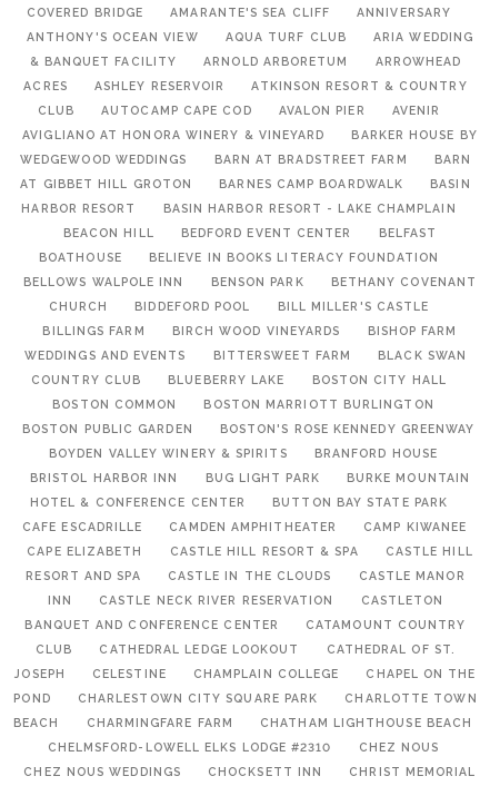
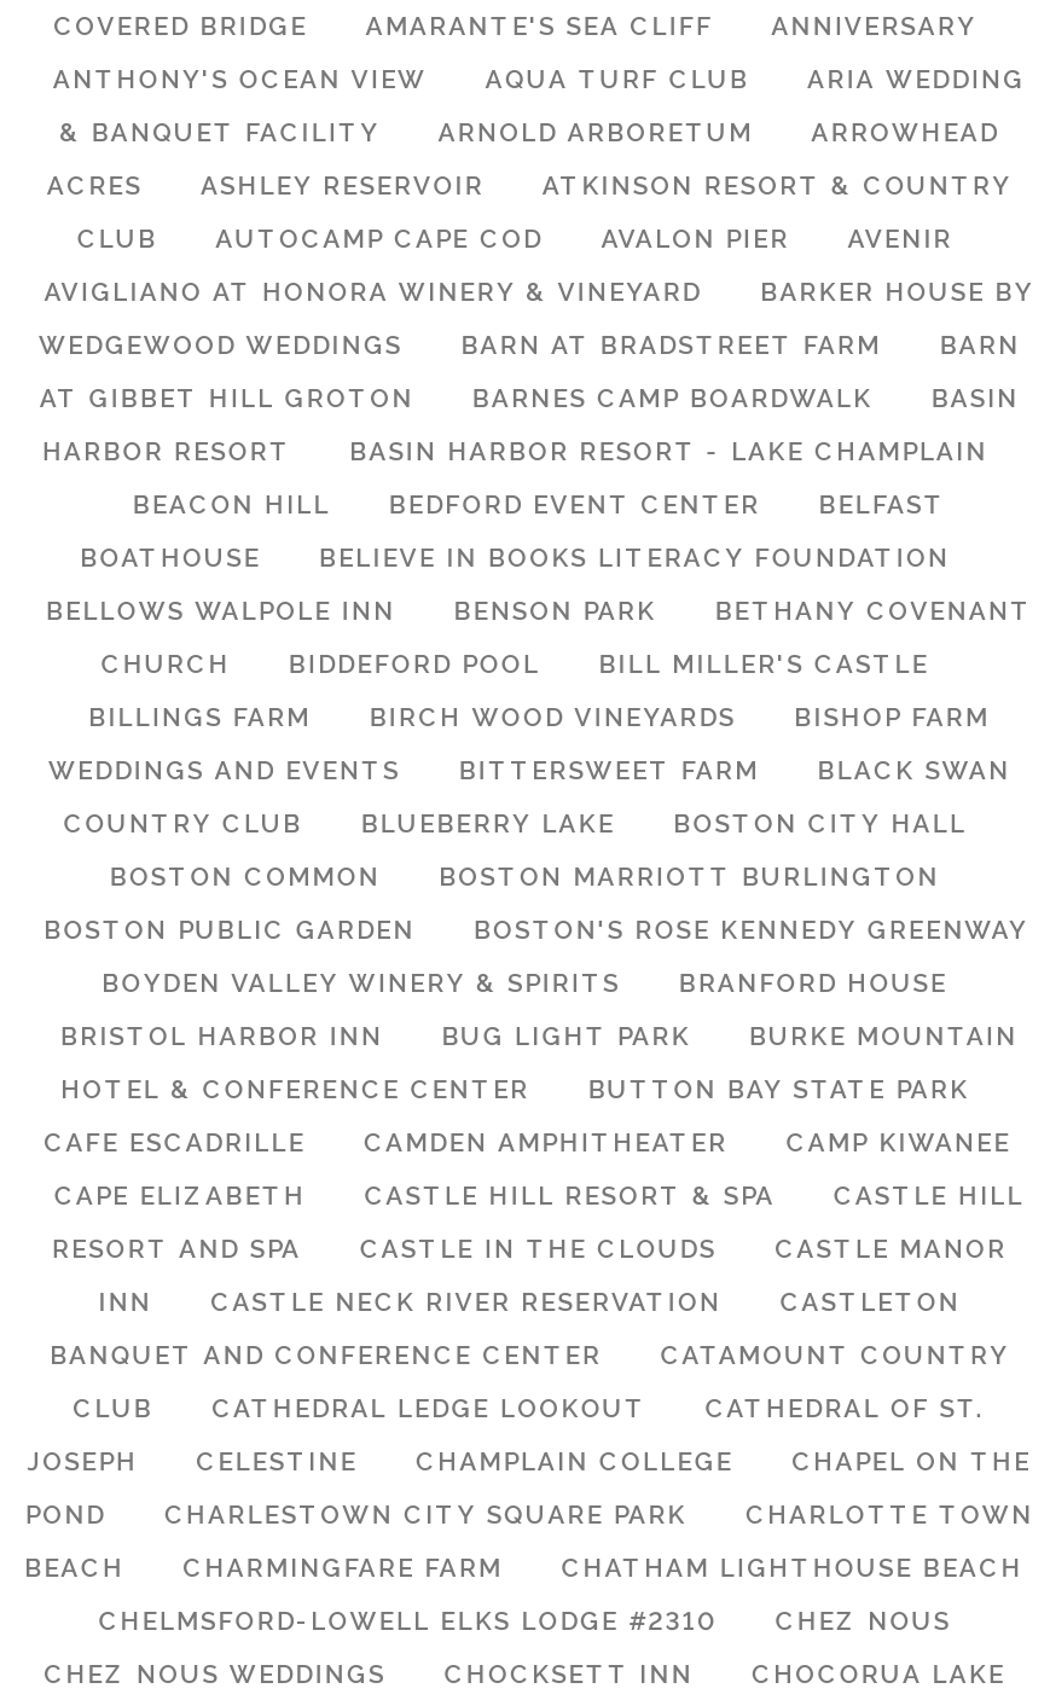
[349,765,476,778] CHRIST MEMORIAL -> [751,1659,1005,1688] CHOCORUA LAKE

